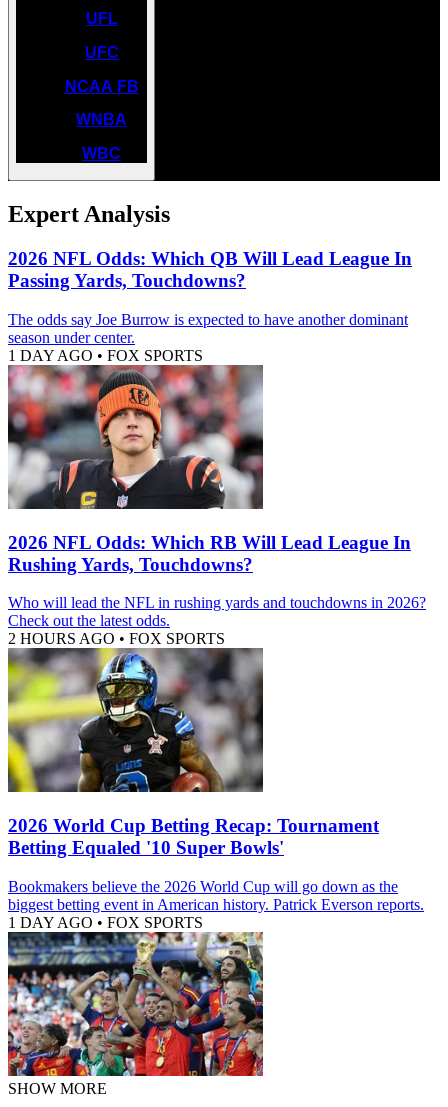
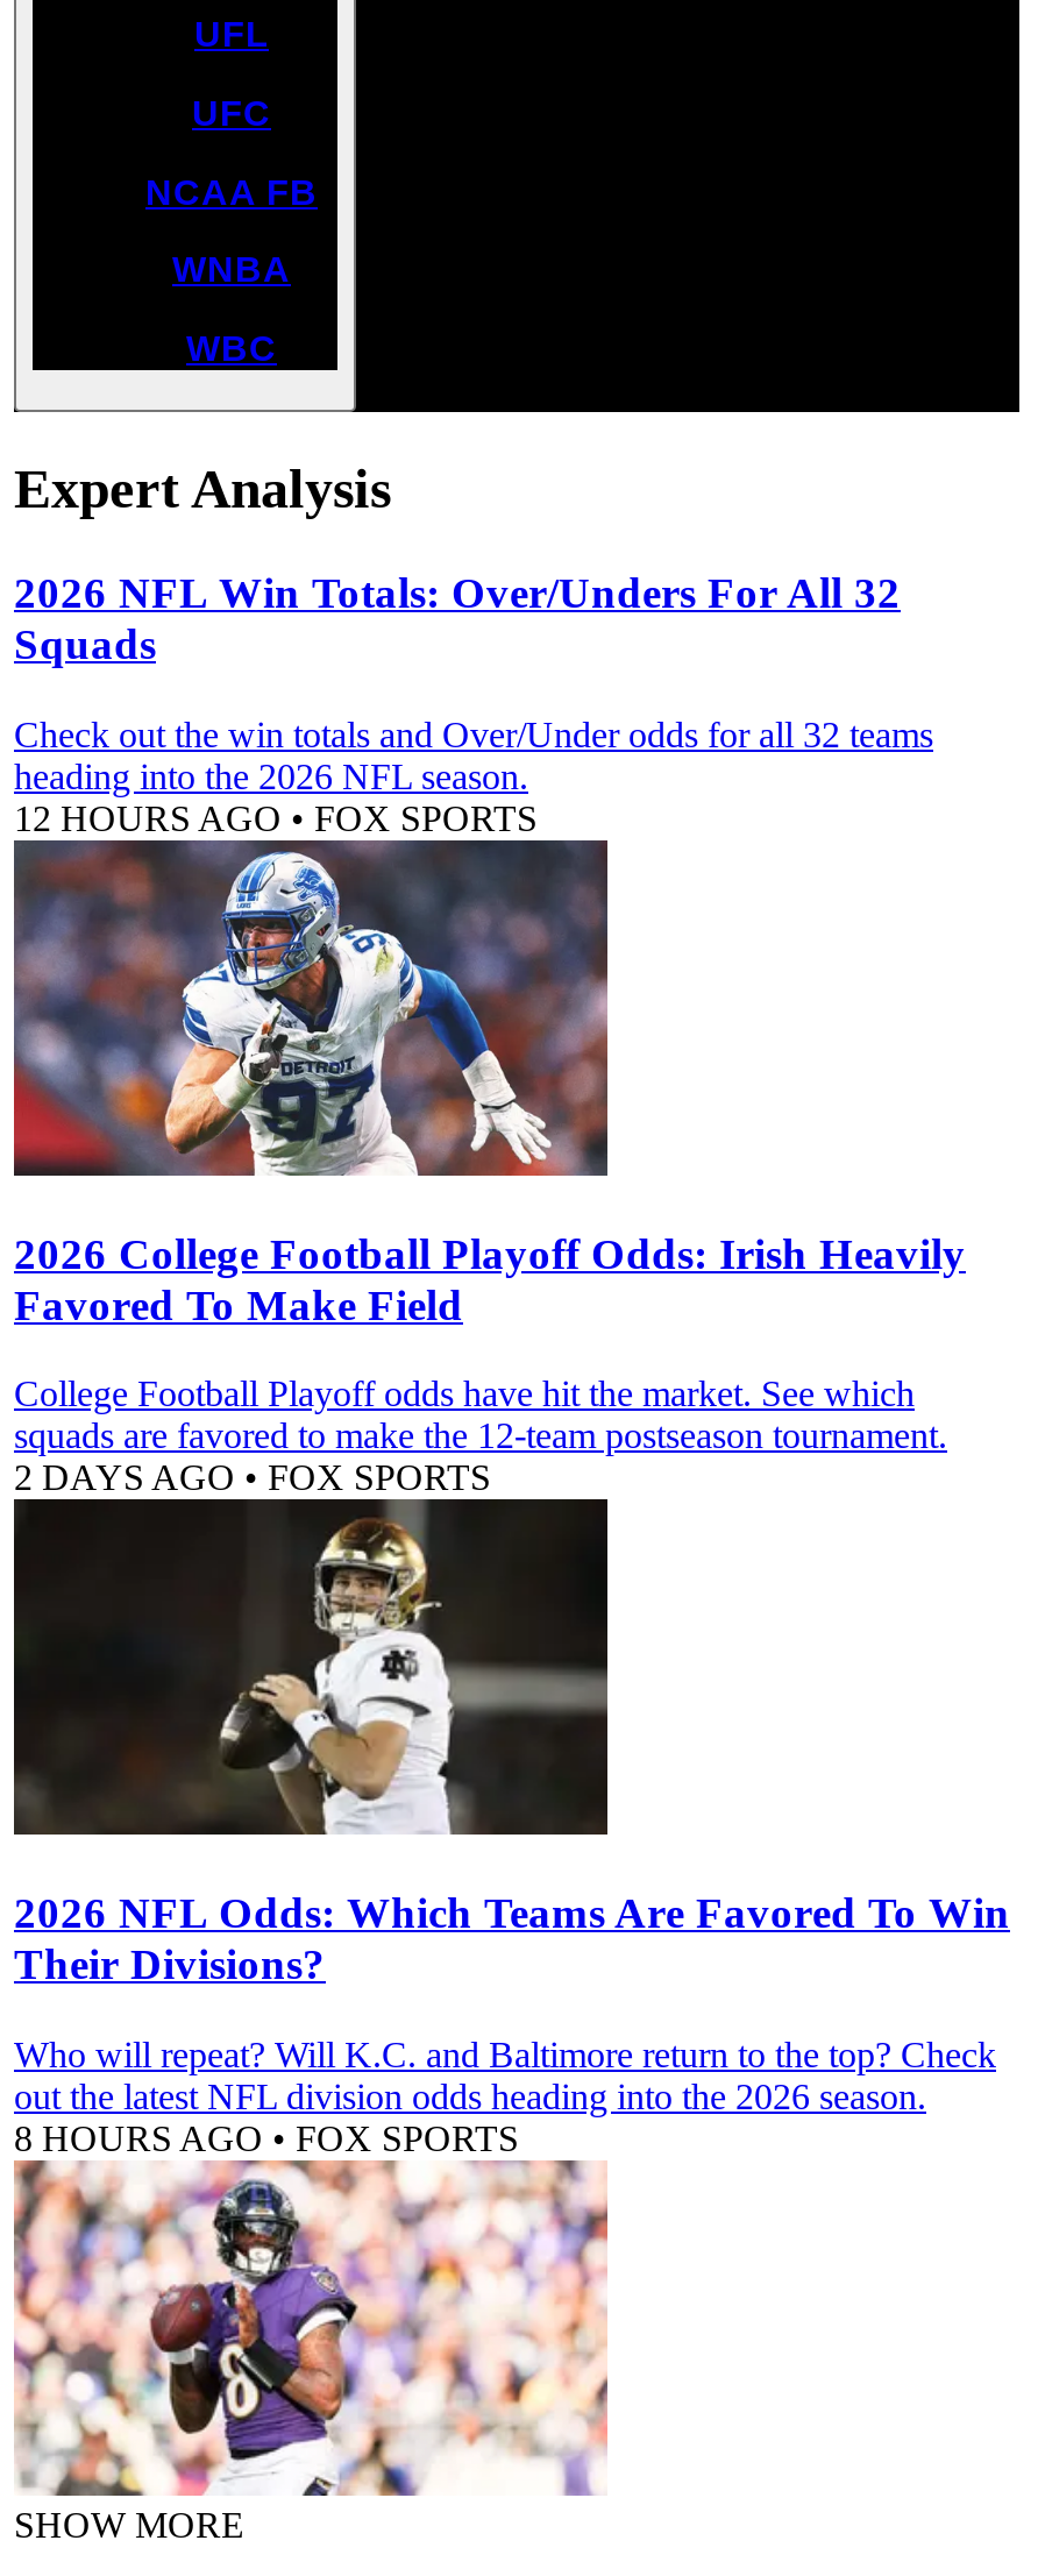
[8,248,412,291] 2026 NFL Odds: Which QB Will Lead League In | Passing Yards, Touchdowns? -> [14,569,901,669] 2026 NFL Win Totals: Over/Unders For All 32 | Squads
[8,311,408,364] The odds say Joe Burrow is expected to have another dominant | season under center. | 1 DAY AGO • FOX SPORTS -> [14,714,933,838] Check out the win totals and Over/Under odds for all 32 teams | heading into the 2026 NFL season. | 12 HOURS AGO • FOX SPORTS
[8,365,411,575] [image] | 2026 NFL Odds: Which RB Will Lead League In | Rushing Yards, Touchdowns? -> [12,843,966,1328] [image] | 2026 College Football Playoff Odds: Irish Heavily | Favored To Make Field
[8,594,426,647] Who will lead the NFL in rushing yards and touchdowns in 2026? | Check out the latest odds. | 2 HOURS AGO • FOX SPORTS -> [14,1374,947,1498] College Football Playoff odds have hit the market. See which | squads are favored to make the 12-team postseason tournament. | 2 DAYS AGO • FOX SPORTS
[7,648,379,858] [image] | 2026 World Cup Betting Recap: Tournament | Betting Equaled '10 Super Bowls' -> [12,1499,1010,1988] [image] | 2026 NFL Odds: Which Teams Are Favored To Win | Their Divisions?
[8,878,424,931] Bookmakers believe the 2026 World Cup will go down as the | biggest betting event in American history. Patrick Everson reports. | 1 DAY AGO • FOX SPORTS -> [14,2034,996,2158] Who will repeat? Will K.C. and Baltimore return to the top? Check | out the latest NFL division odds heading into the 2026 season. | 8 HOURS AGO • FOX SPORTS
[7,931,264,1077] [image] -> [14,2160,607,2498] [image]

